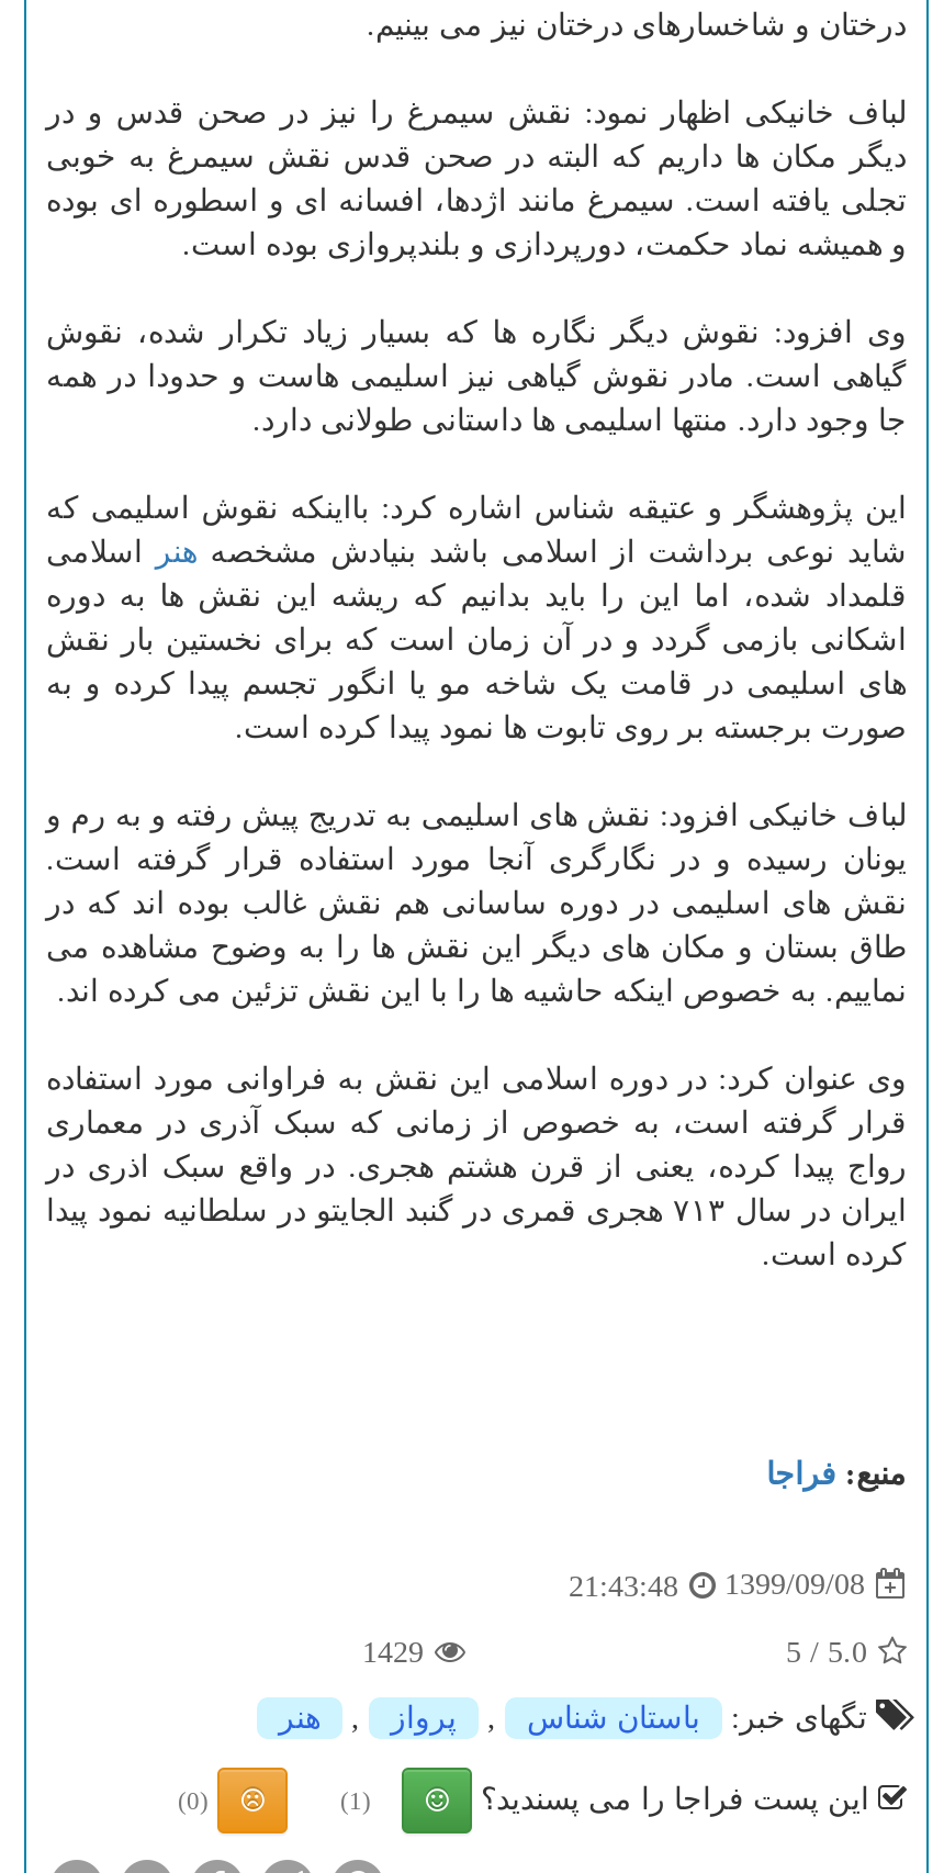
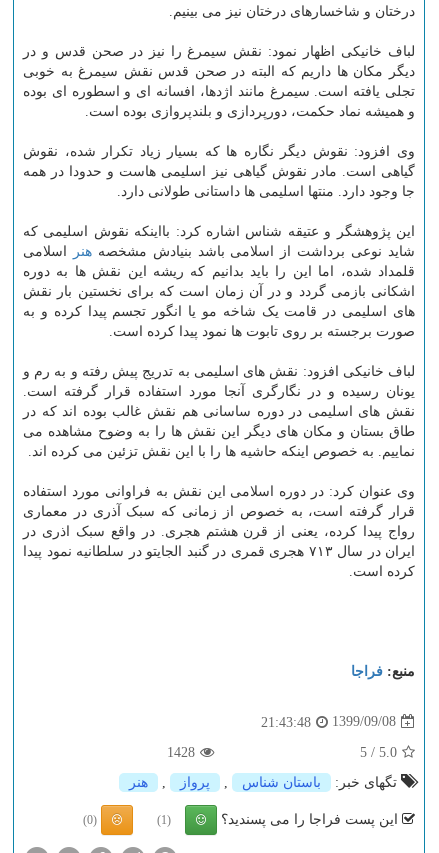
[362,1635,424,1668] 1429 -> [167,745,195,760] 1428

